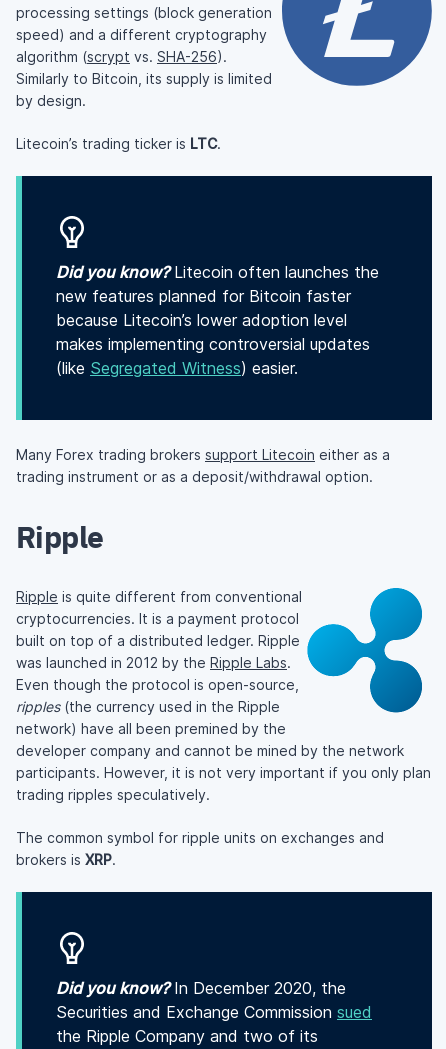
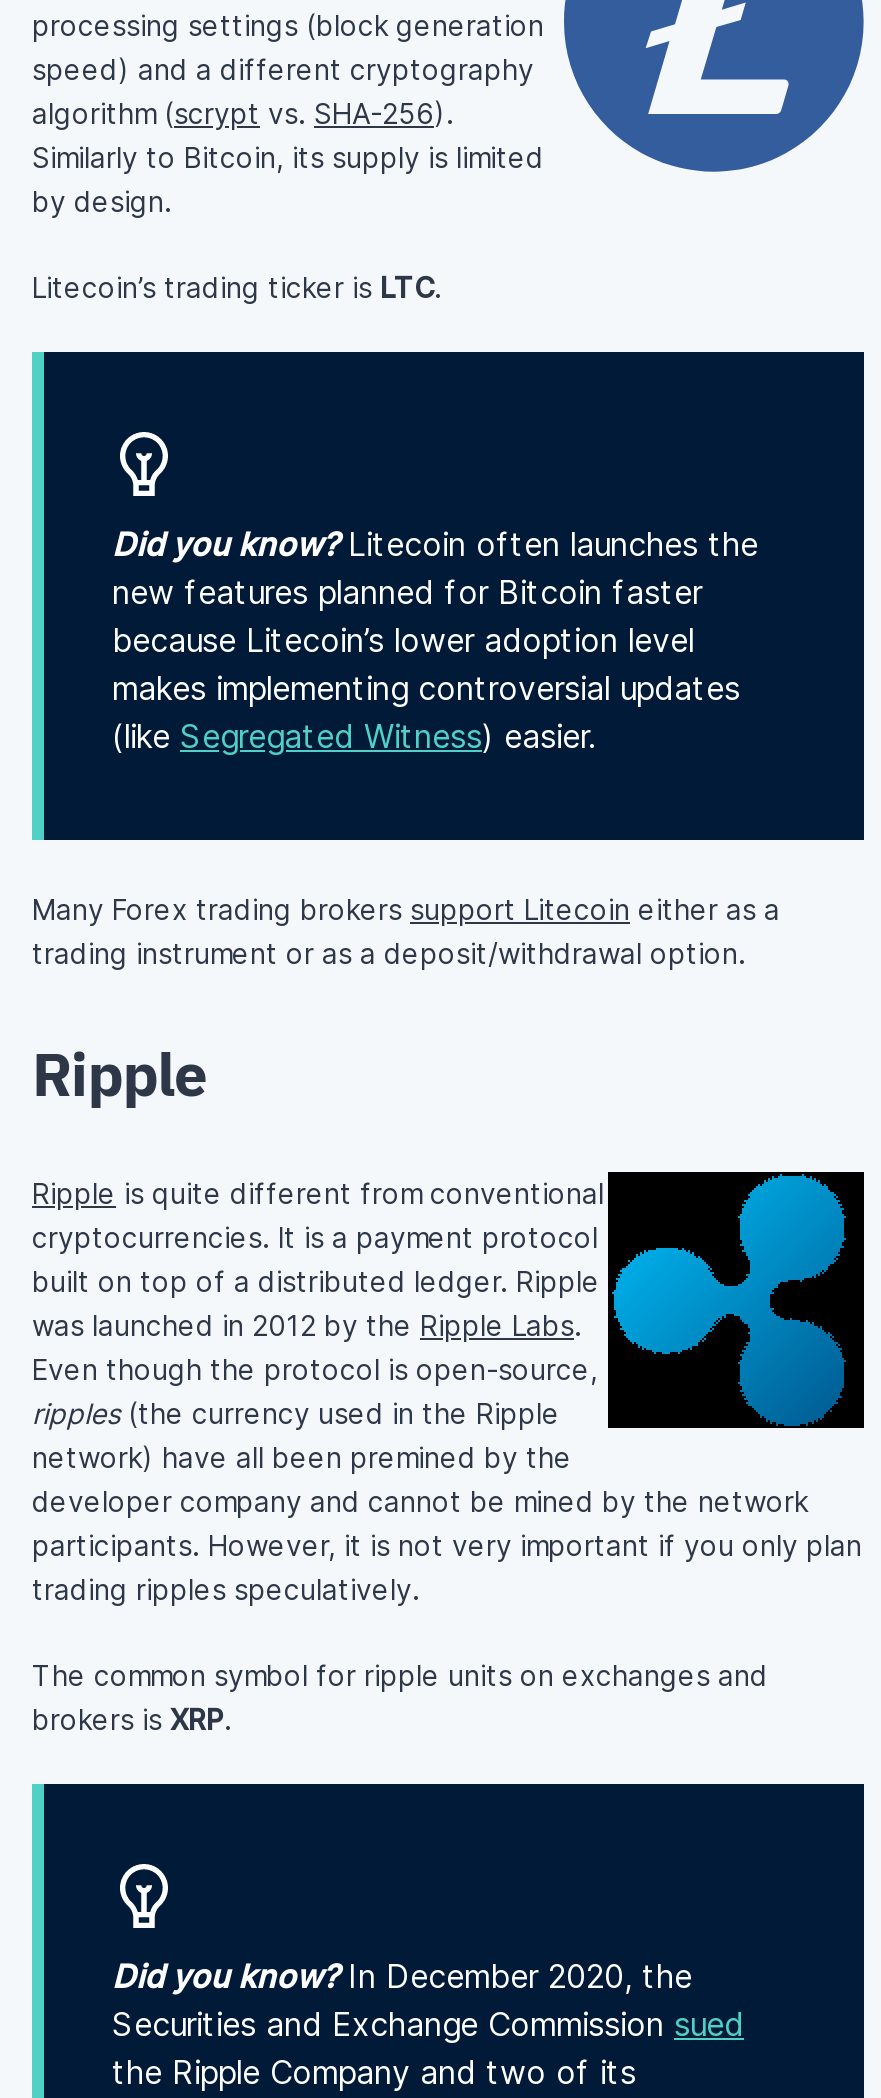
[304,586,432,714] [image] -> [606,1170,866,1430] [image]

